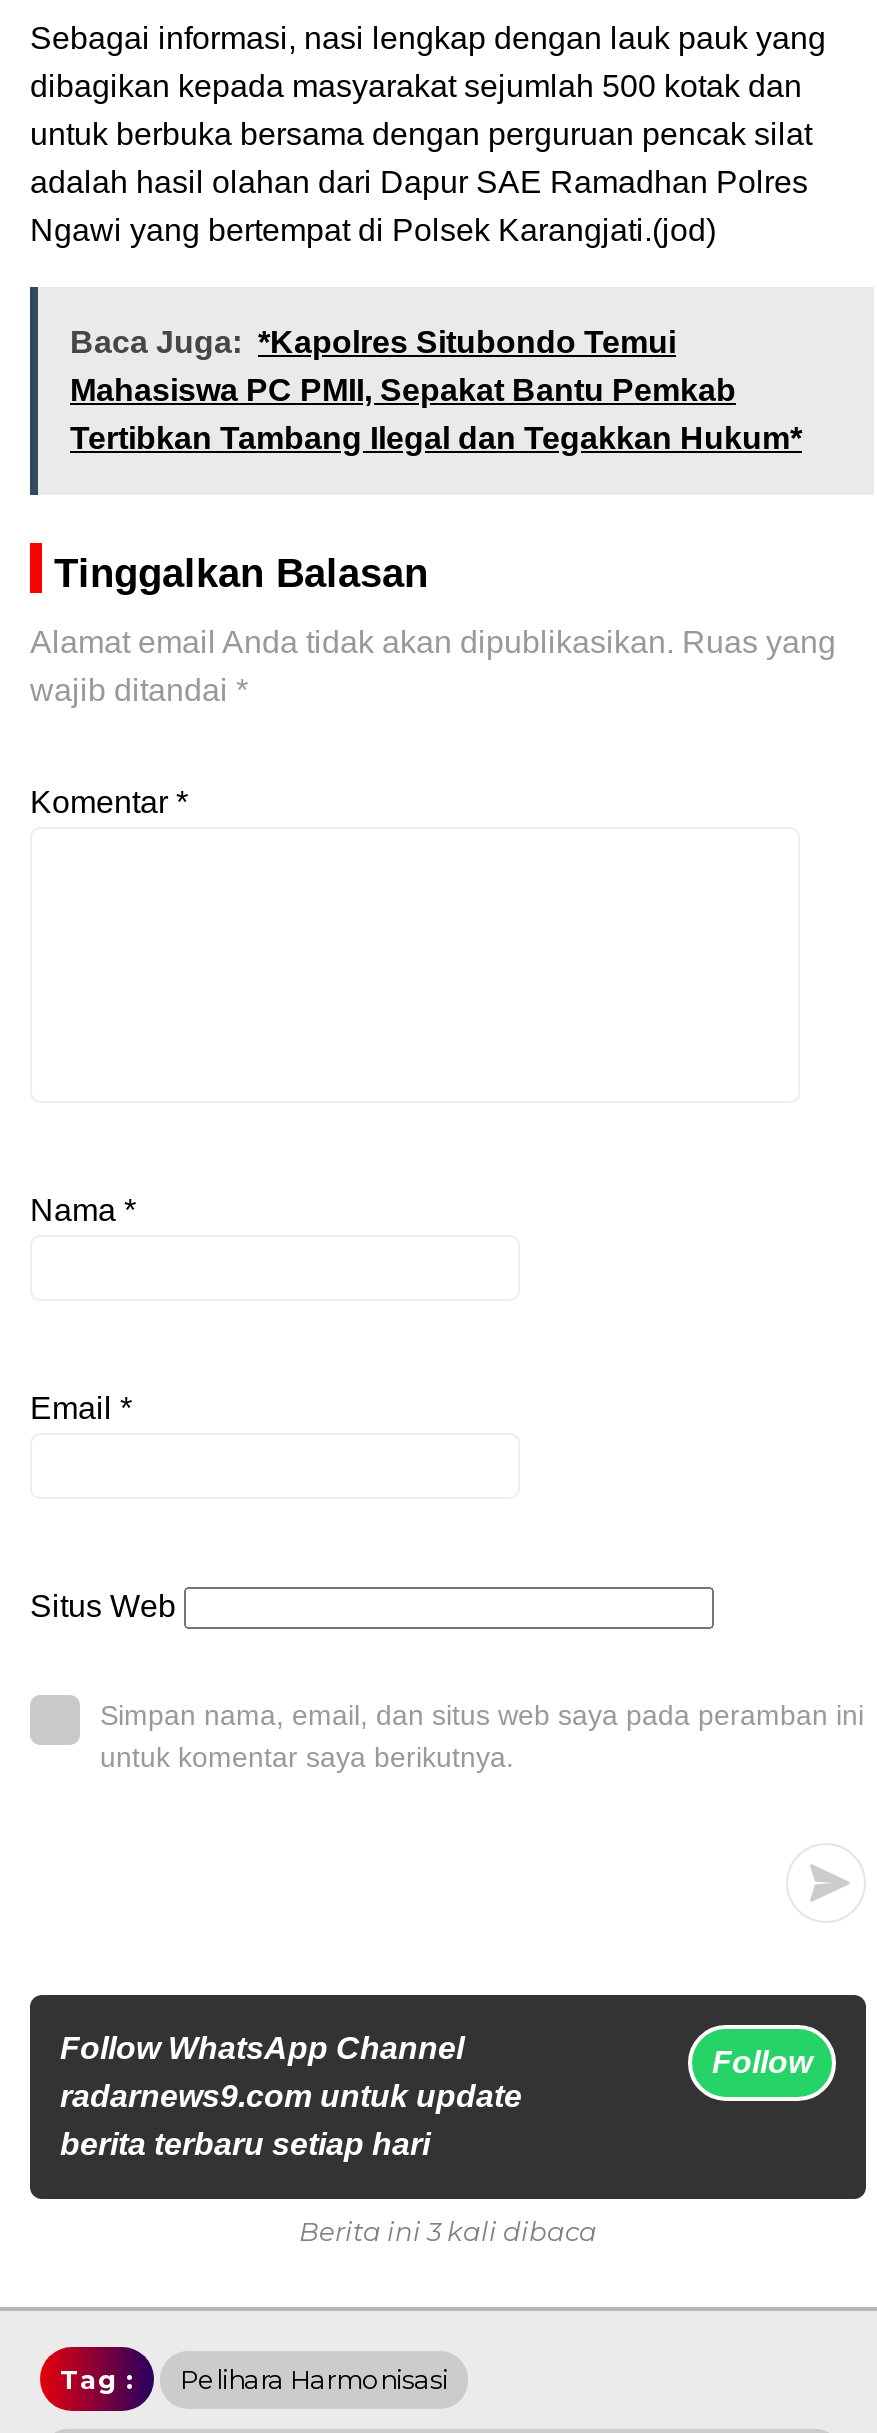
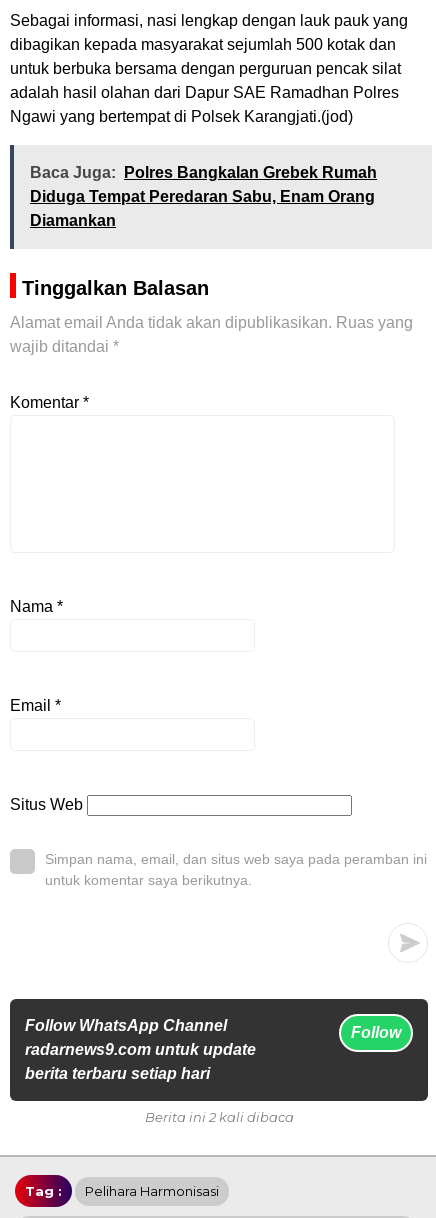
[70,326,802,456] Baca Juga: *Kapolres Situbondo Temui | Mahasiswa PC PMII, Sepakat Bantu Pemkab | Tertibkan Tambang Ilegal dan Tegakkan Hukum* -> [30,164,377,229] Baca Juga: Polres Bangkalan Grebek Rumah | Diduga Tempat Peredaran Sabu, Enam Orang | Diamankan
[299,2216,597,2248] Berita ini 3 kali dibaca -> [144,1109,293,1125] Berita ini 2 kali dibaca

